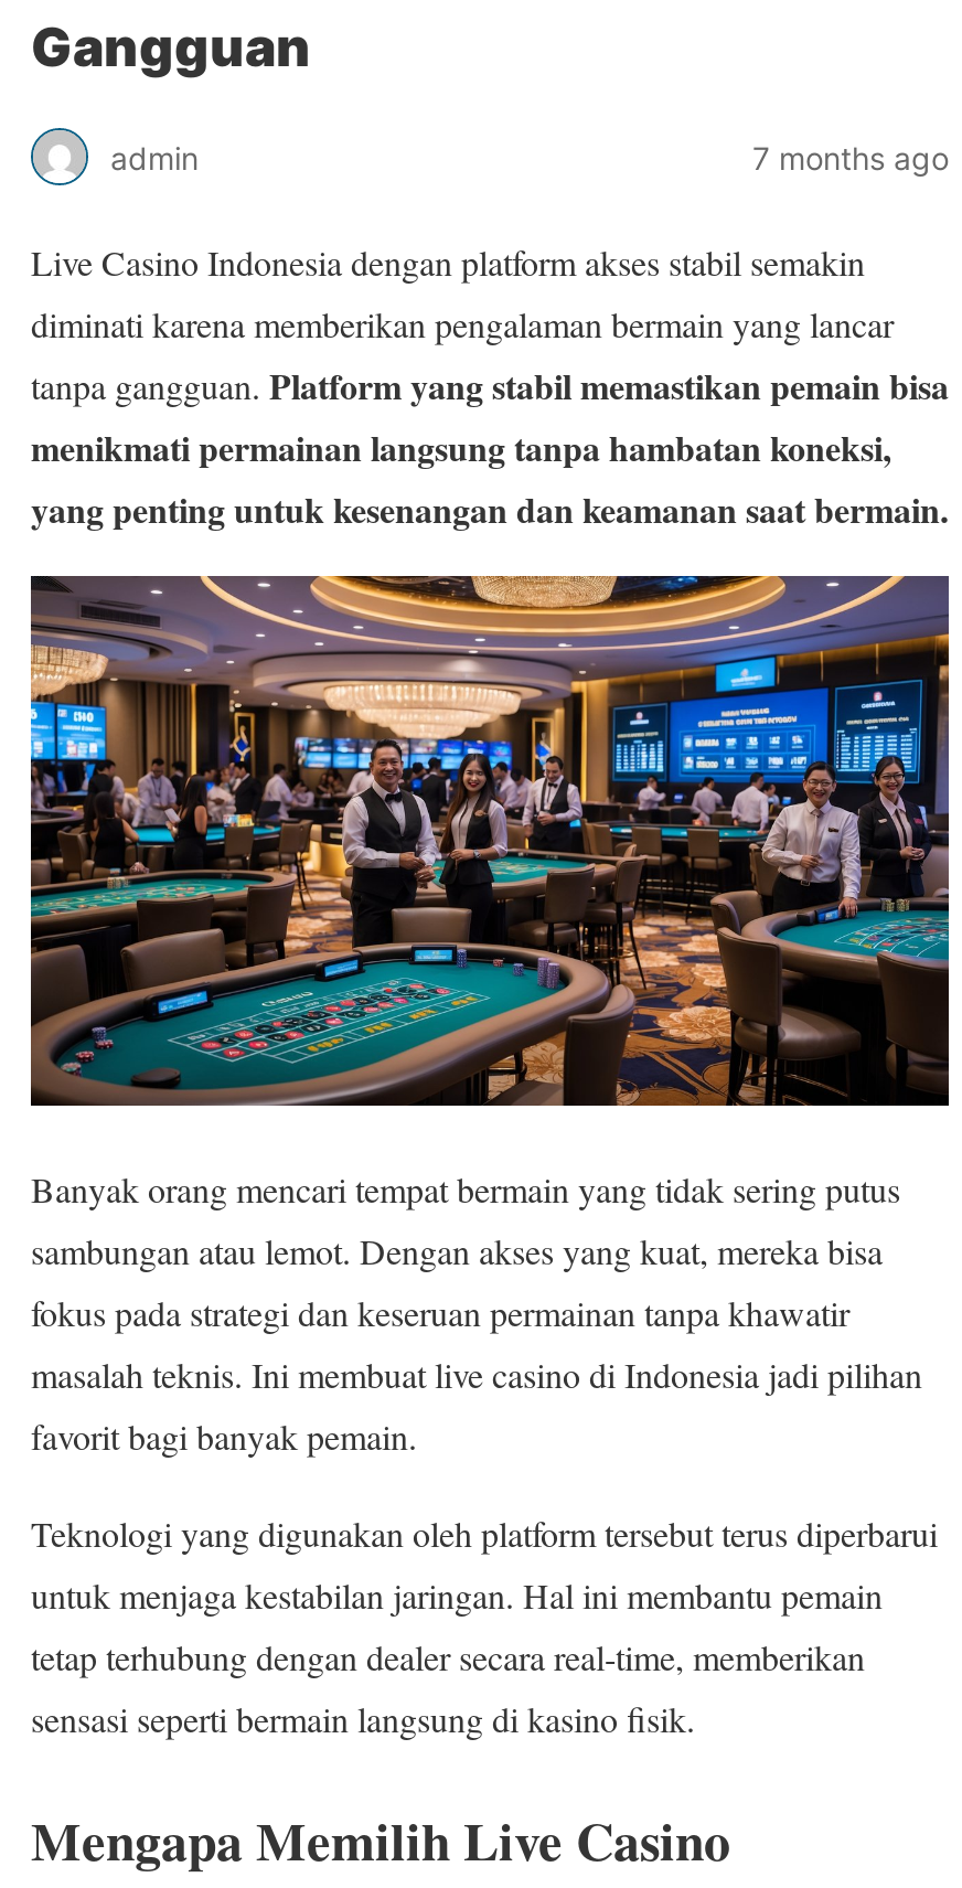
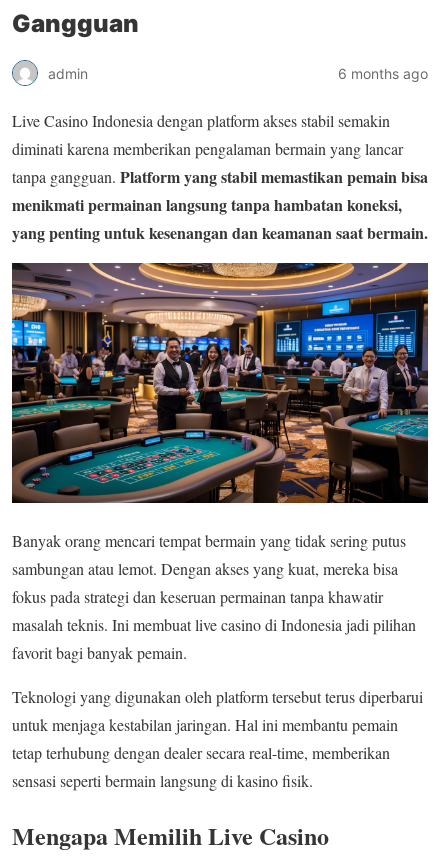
[752,138,949,175] 7 months ago -> [338,64,428,81] 6 months ago

